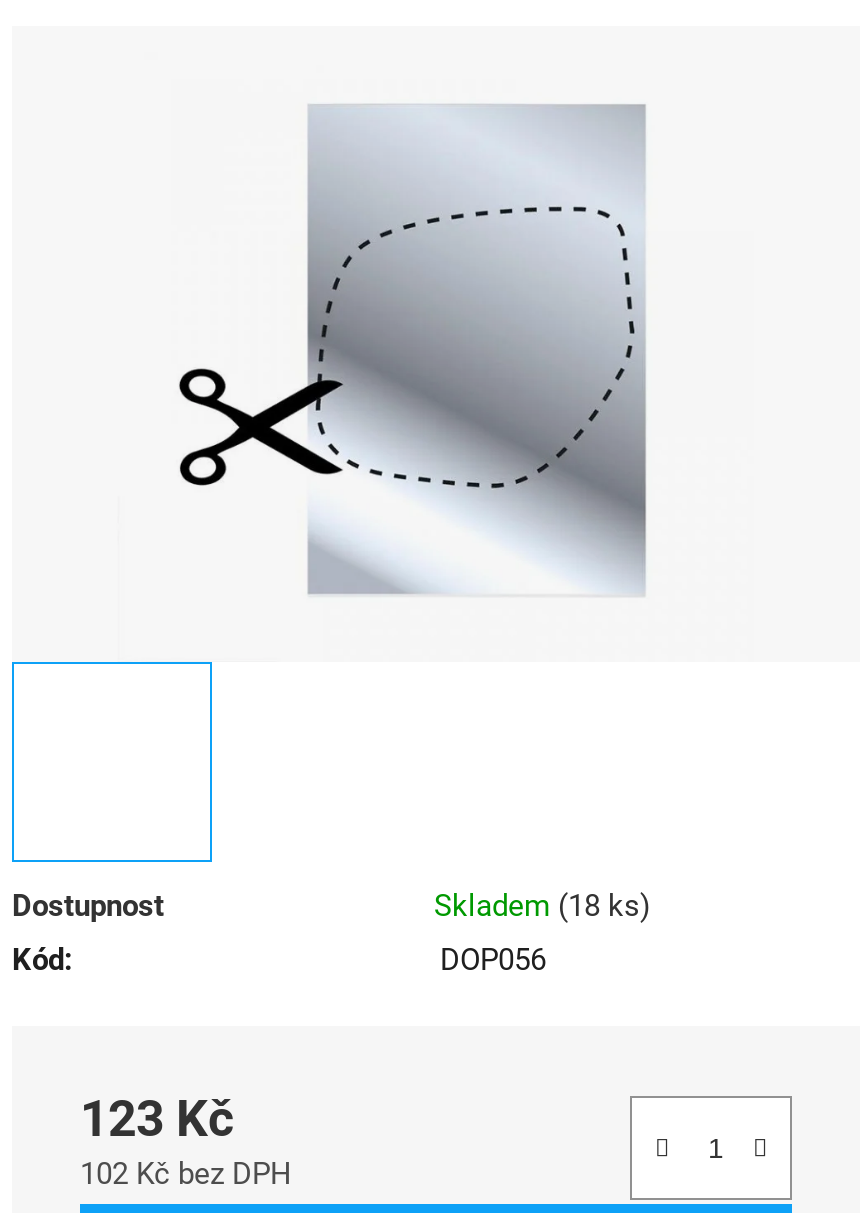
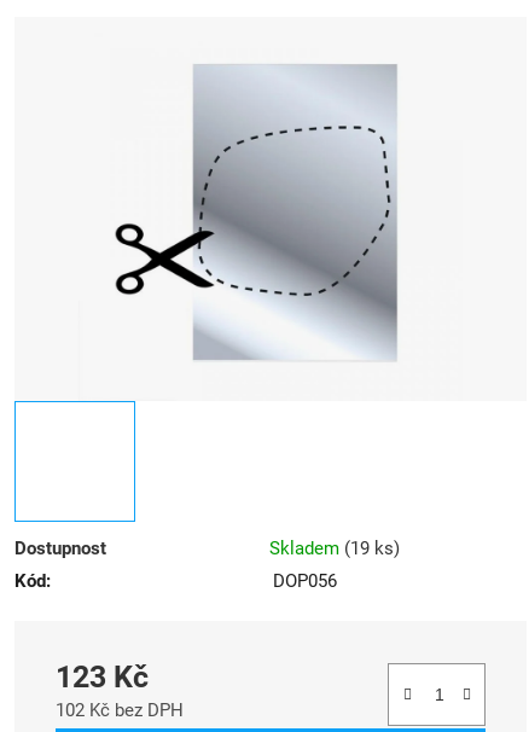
[434,888,650,924] Skladem (18 ks) -> [269,537,400,559] Skladem (19 ks)

